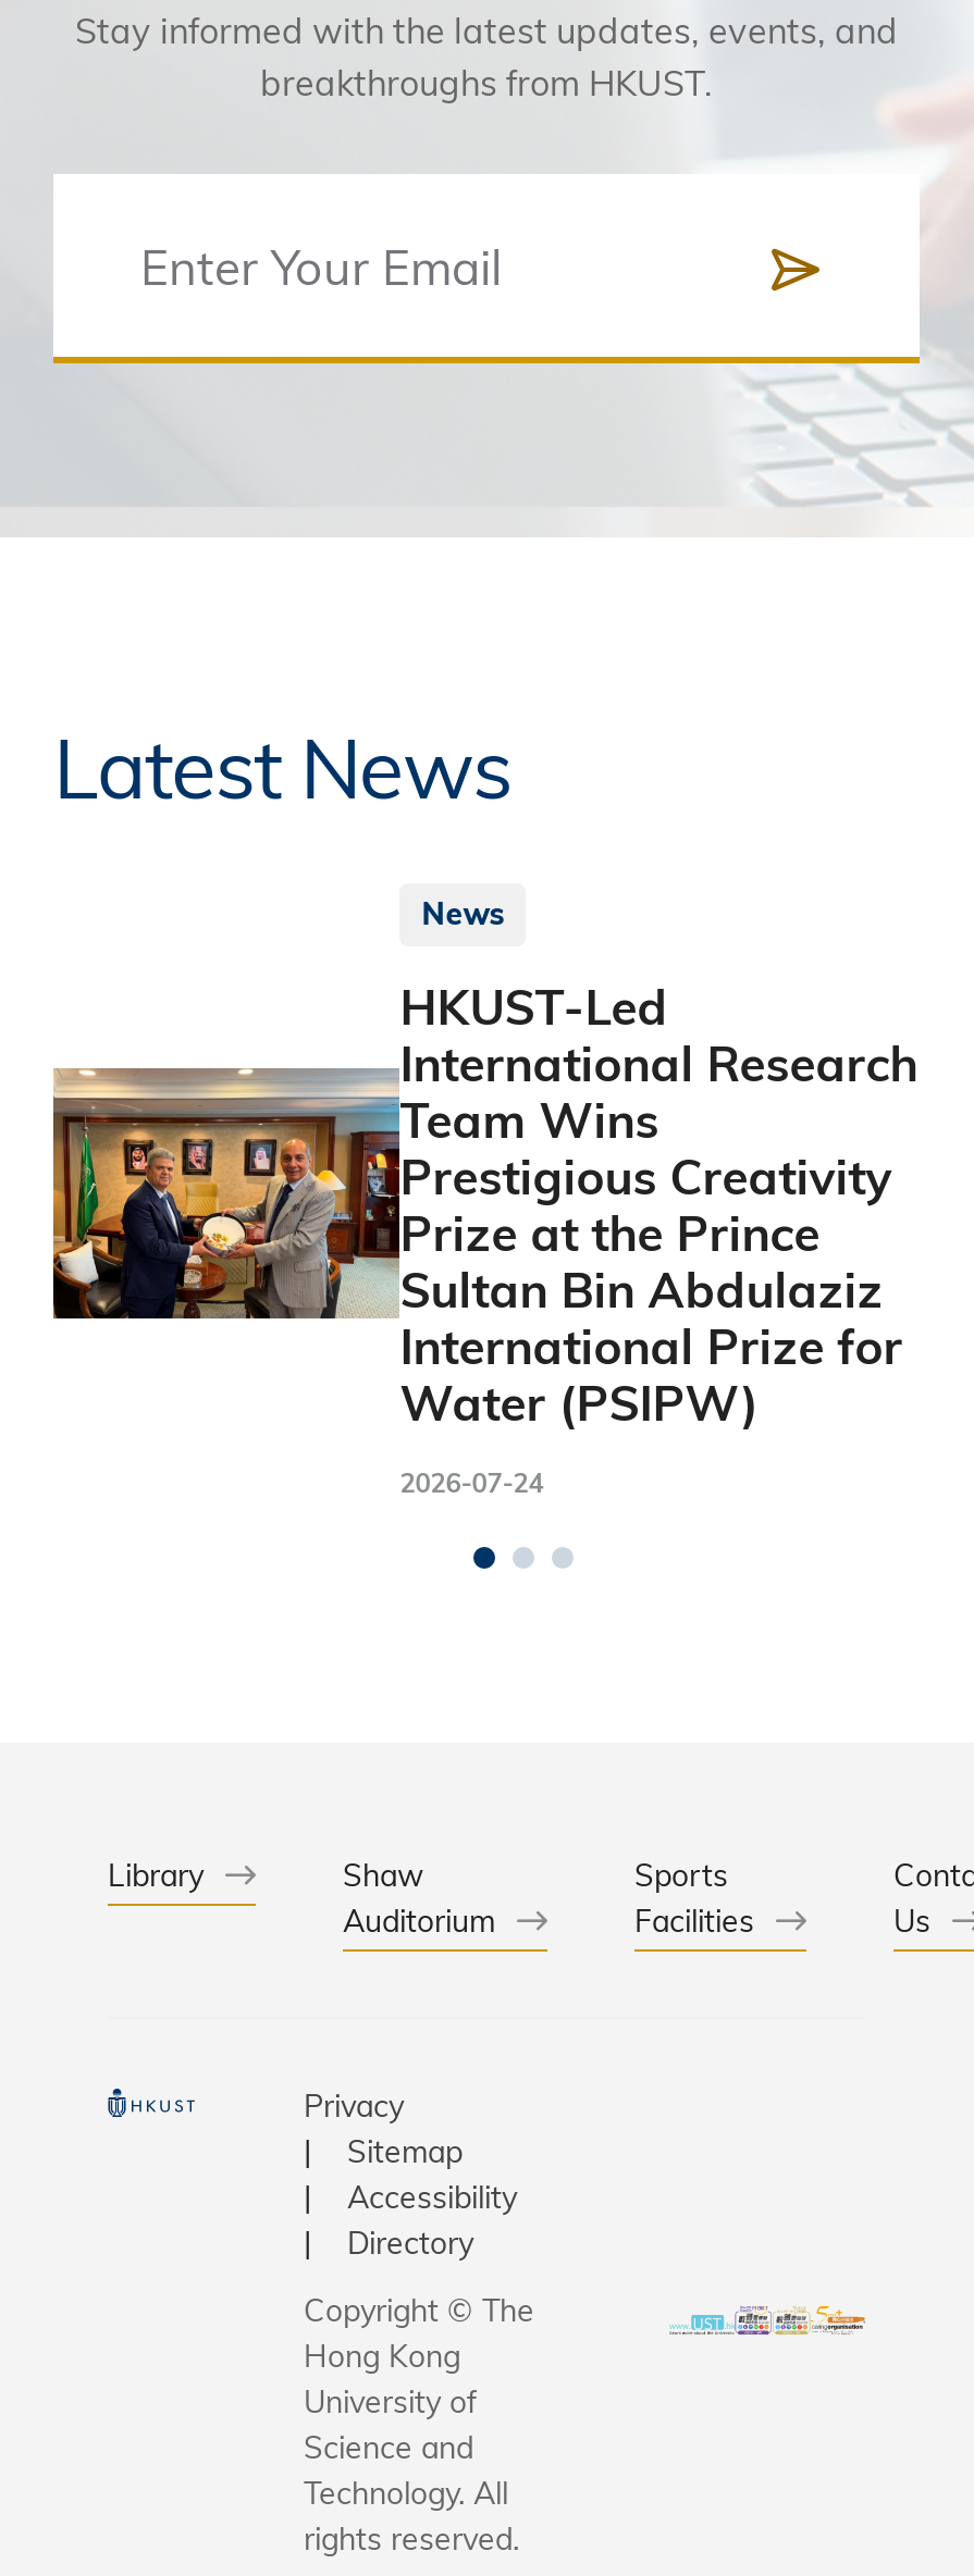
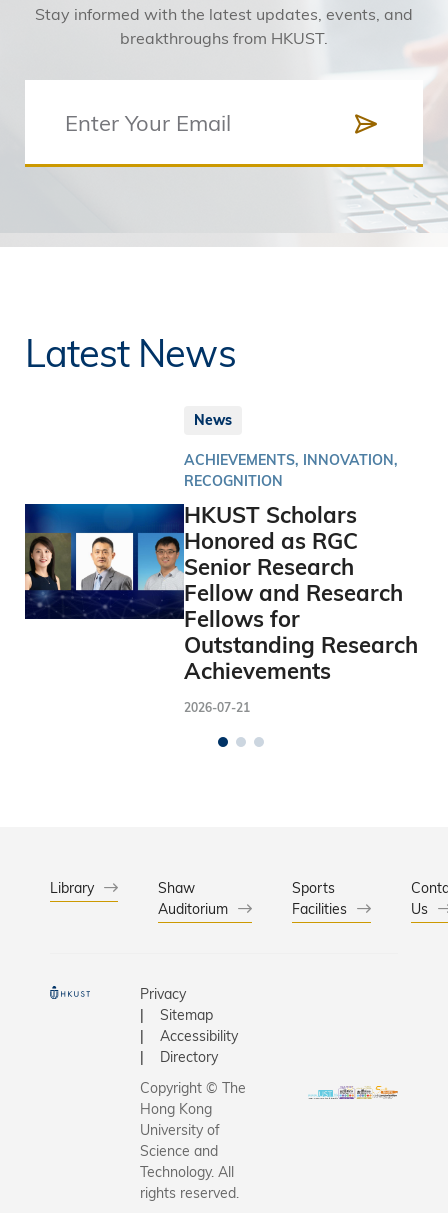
[51,977,918,1434] [image] | HKUST-Led | International Research | Team Wins | Prestigious Creativity | Prize at the Prince | Sultan Bin Abdulaziz | International Prize for | Water (PSIPW) -> [24,451,418,685] [image] | ACHIEVEMENTS, INNOVATION, | RECOGNITION | HKUST Scholars | Honored as RGC | Senior Research | Fellow and Research | Fellows for | Outstanding Research | Achievements
[400,1466,543,1499] 2026-07-24 -> [184,700,250,715] 2026-07-21

